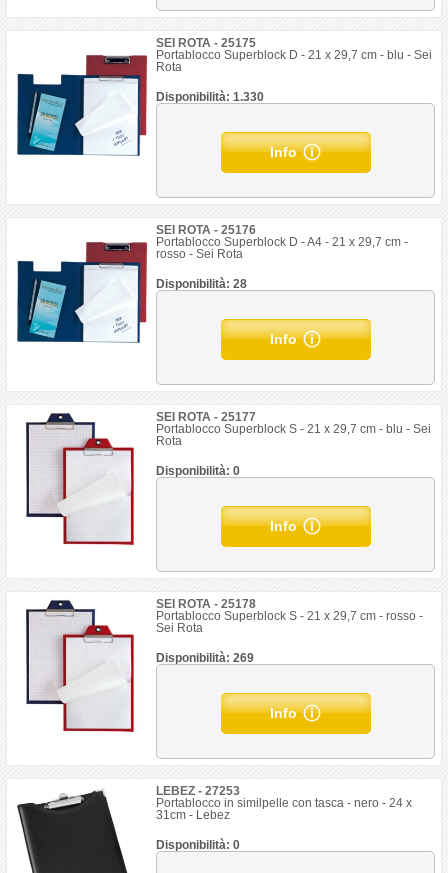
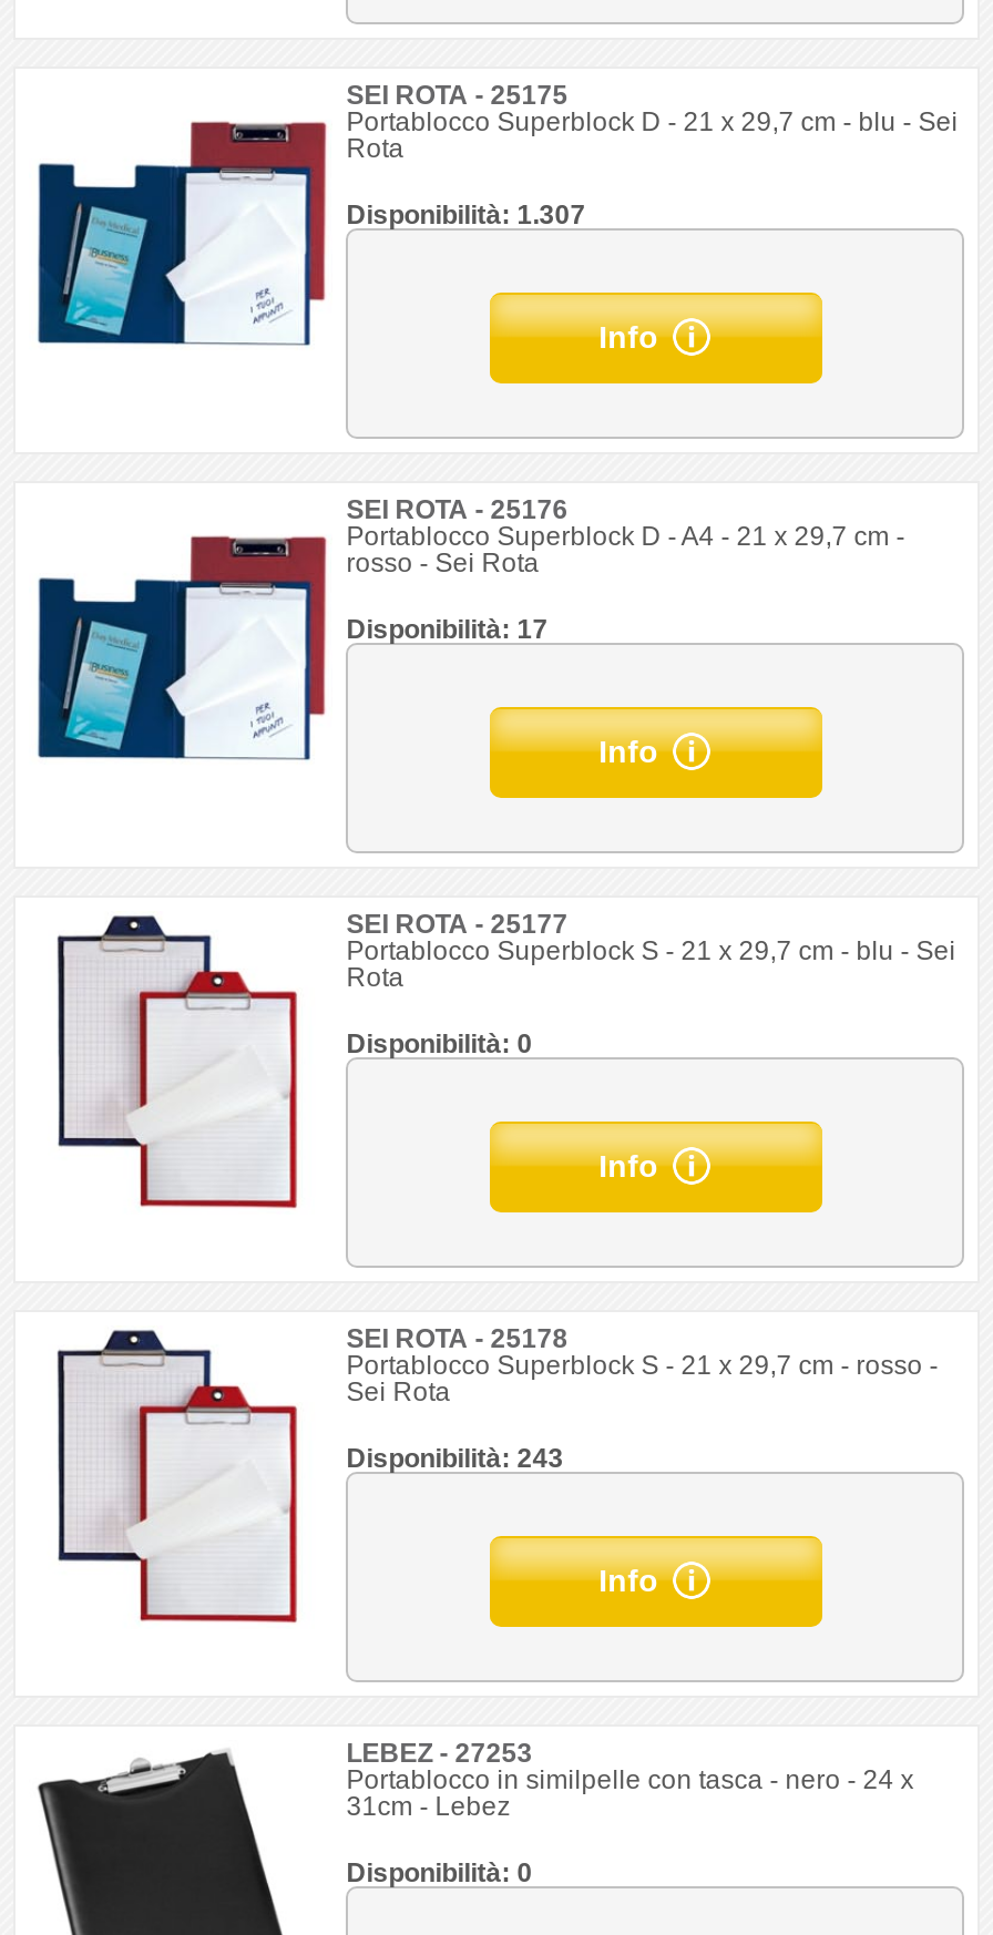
[156,90,264,104] Disponibilità: 1.330 -> [346,199,586,231] Disponibilità: 1.307
[156,277,247,291] Disponibilità: 28 -> [346,614,548,645] Disponibilità: 17
[156,651,254,665] Disponibilità: 269 -> [346,1443,563,1474] Disponibilità: 243

